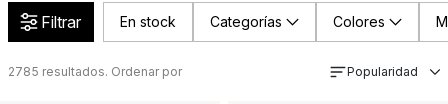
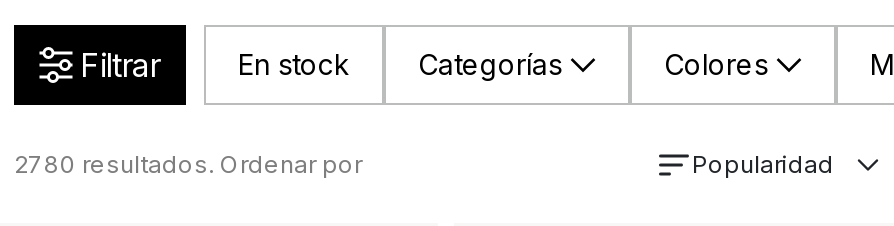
[8,64,182,79] 2785 resultados. Ordenar por -> [14,149,362,179] 2780 resultados. Ordenar por

